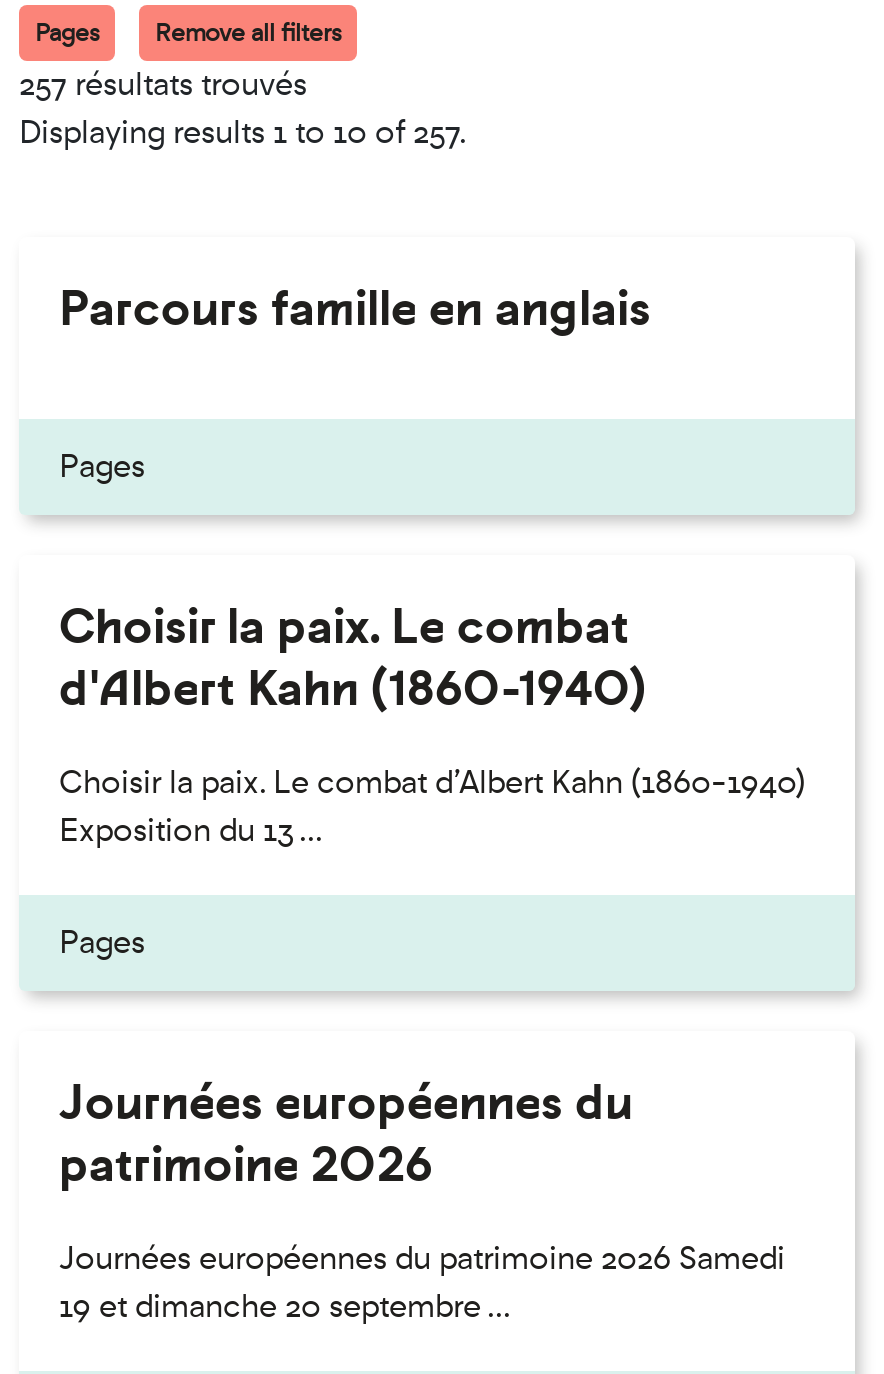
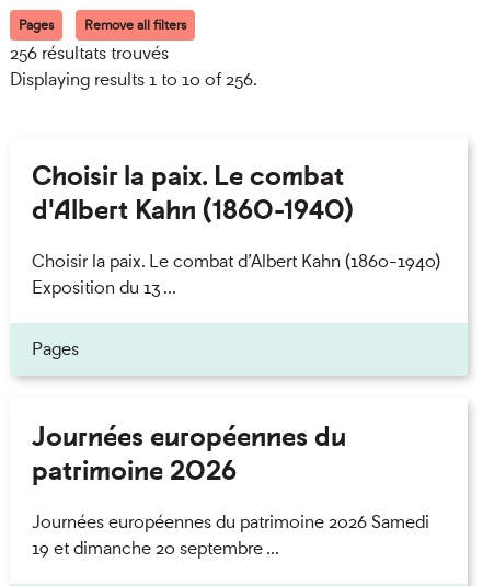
[19,63,651,487] 257 résultats trouvés | Displaying results 1 to 10 of 257. | Parcours famille en anglais | Pages -> [10,42,257,91] 256 résultats trouvés | Displaying results 1 to 10 of 256.

